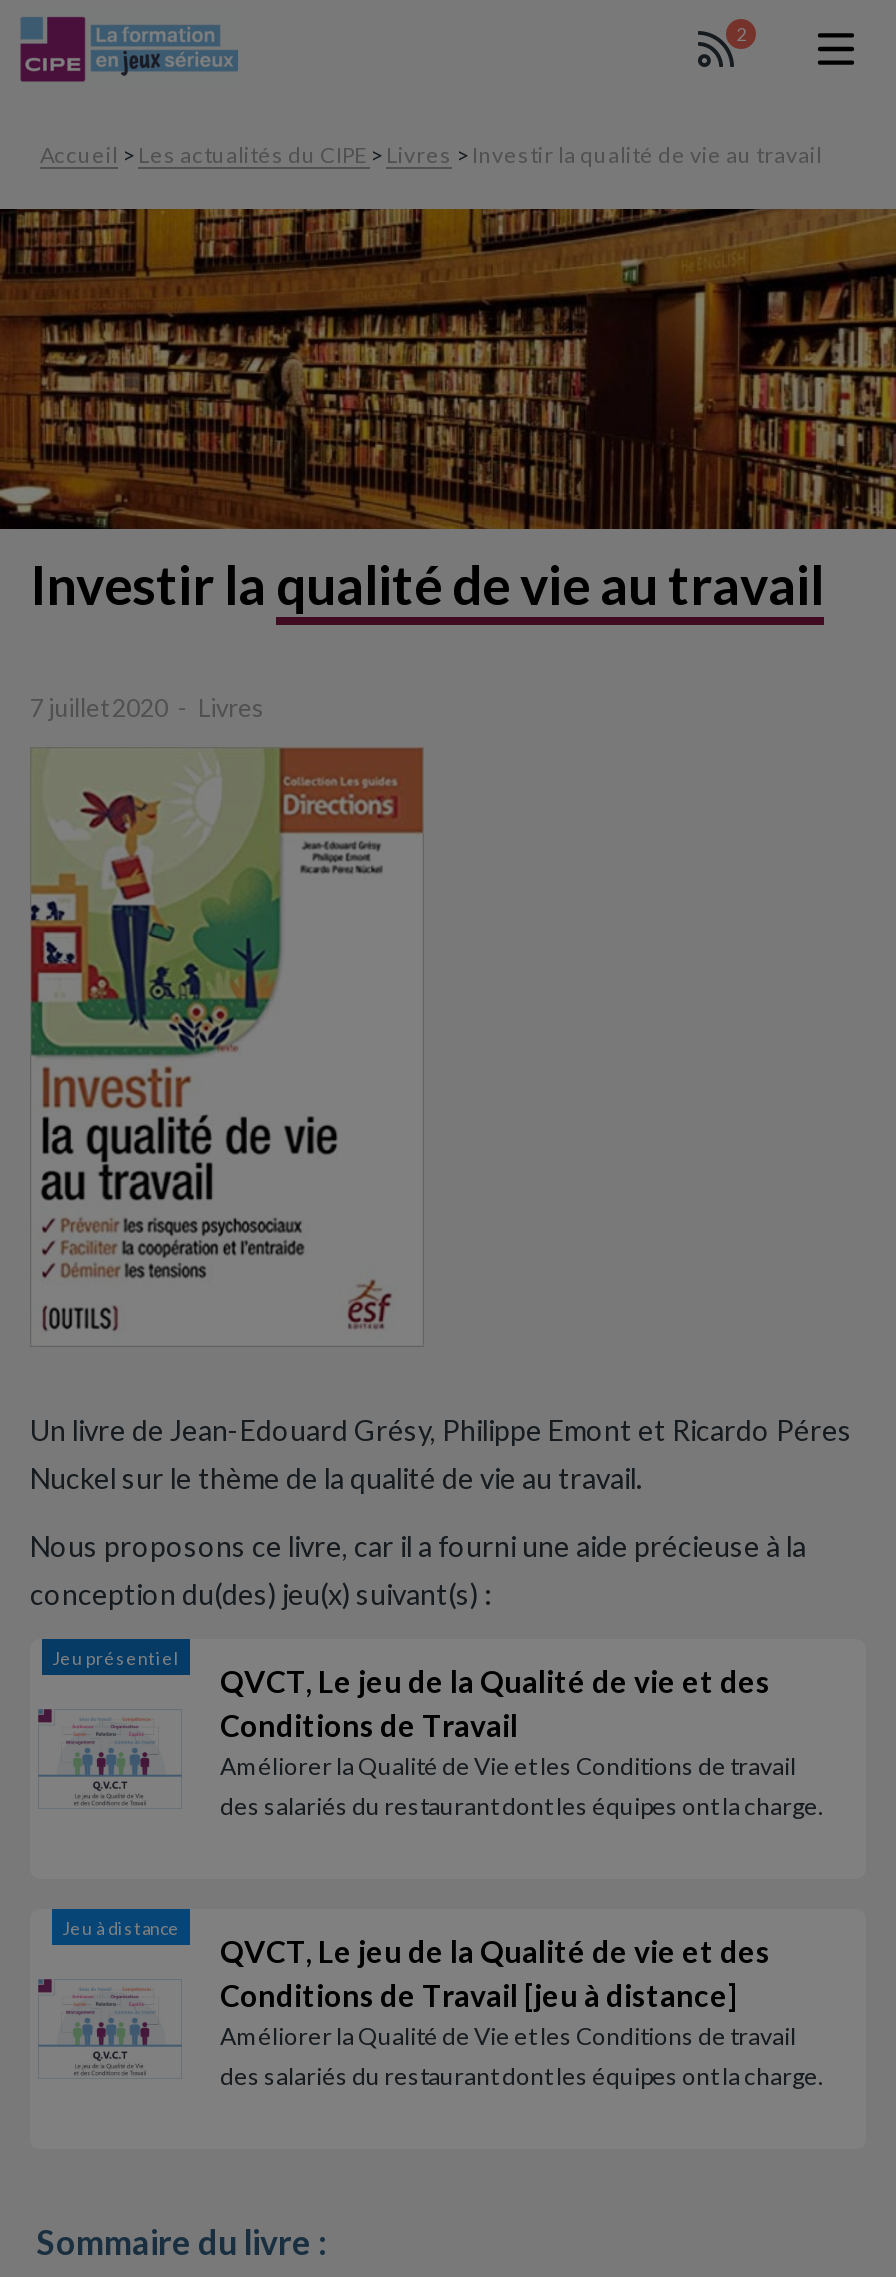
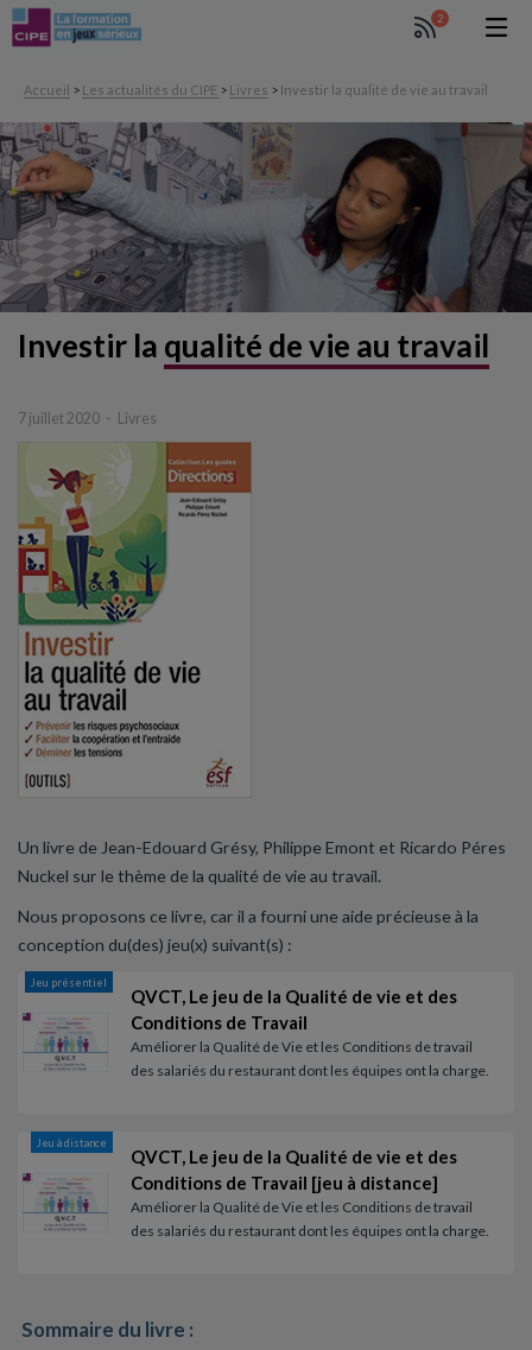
[6,207,890,531] [image] -> [4,121,528,313] [image]

